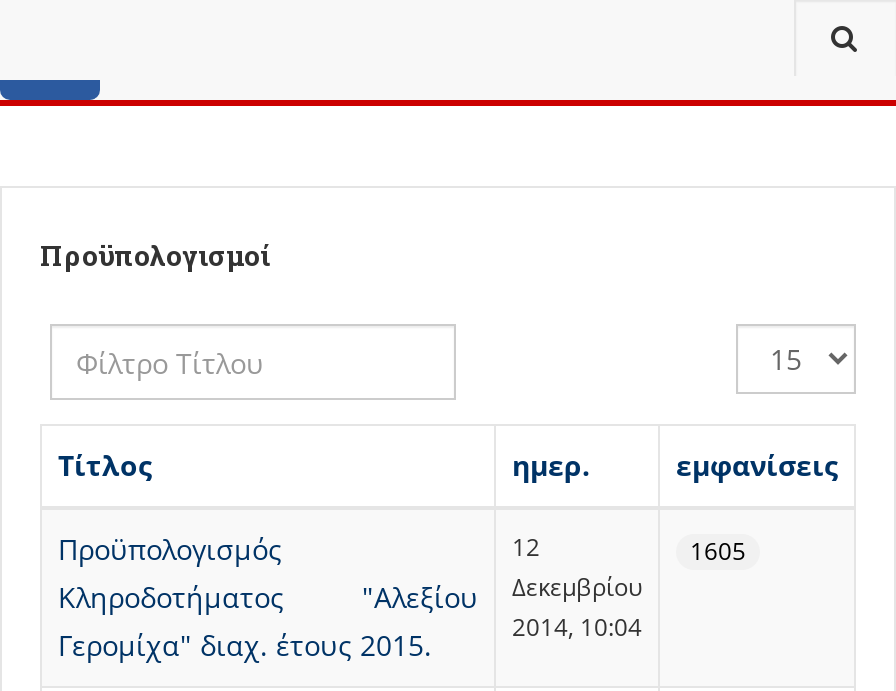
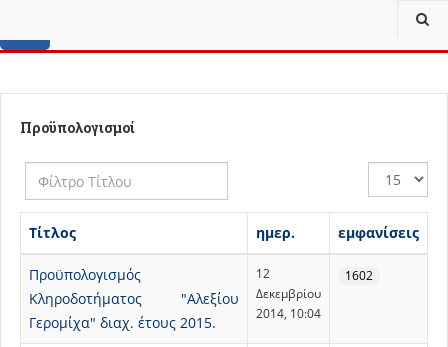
[690,534,746,568] 1605 -> [345,267,373,284] 1602

